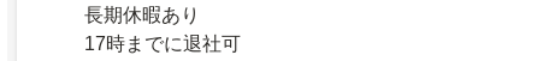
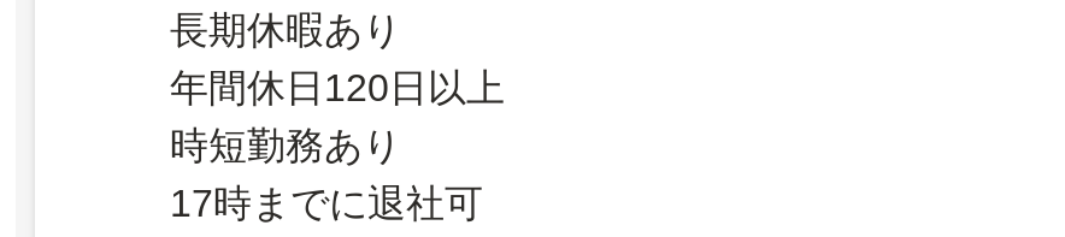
none -> [170,68,505,166] 年間休日120日以上 | 時短勤務あり

